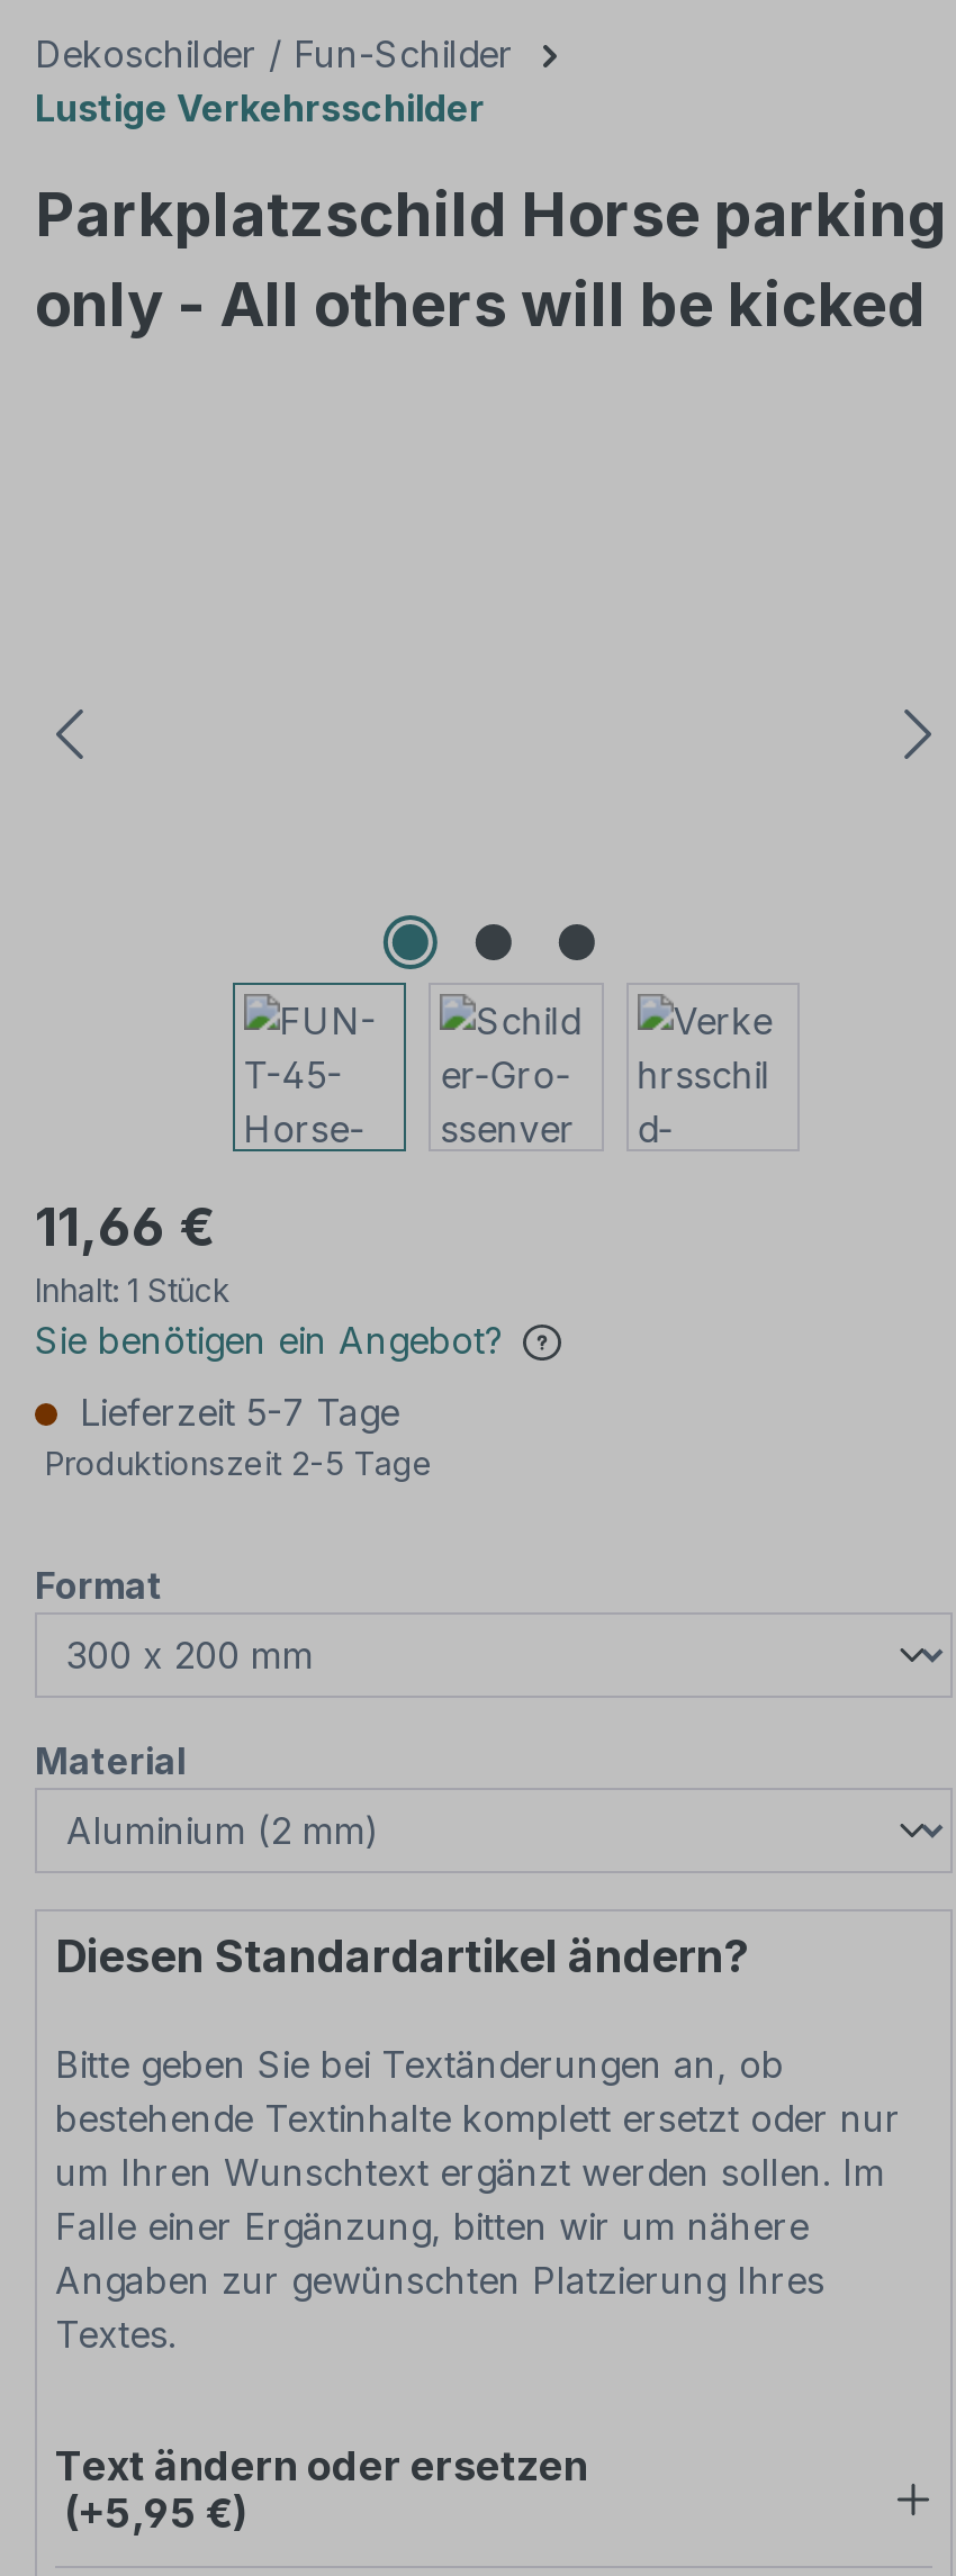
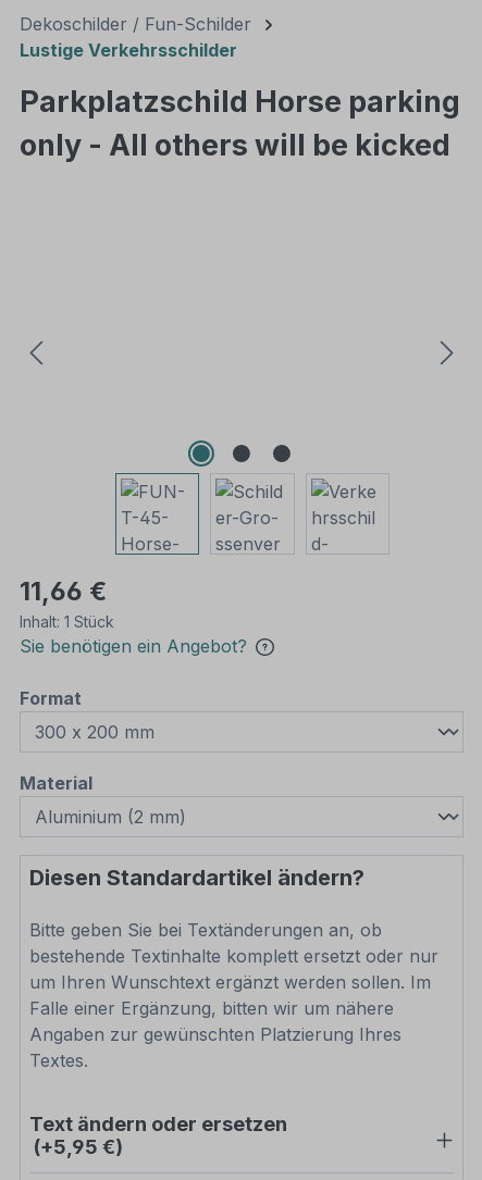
[44,1390,433,1482] Lieferzeit 5-7 Tage | Produktionszeit 2-5 Tage -> none

